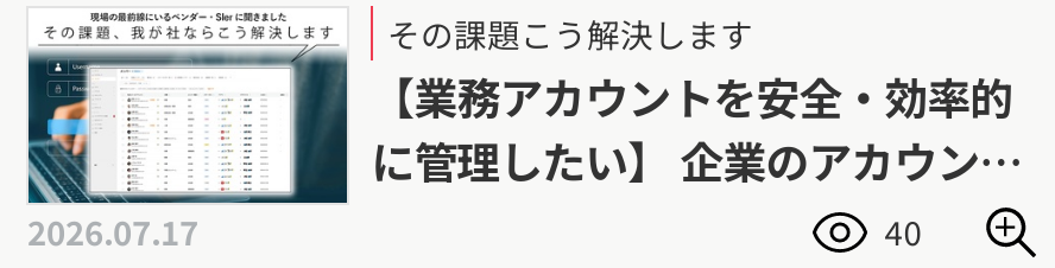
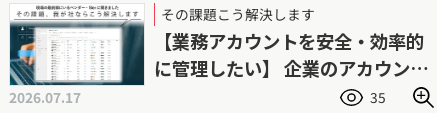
[885,207,923,255] 40 -> [370,87,386,107] 35

